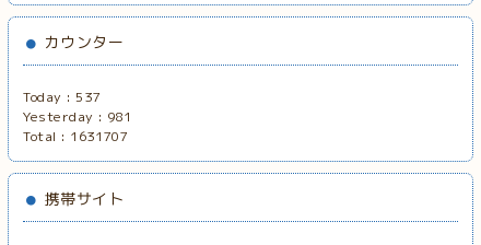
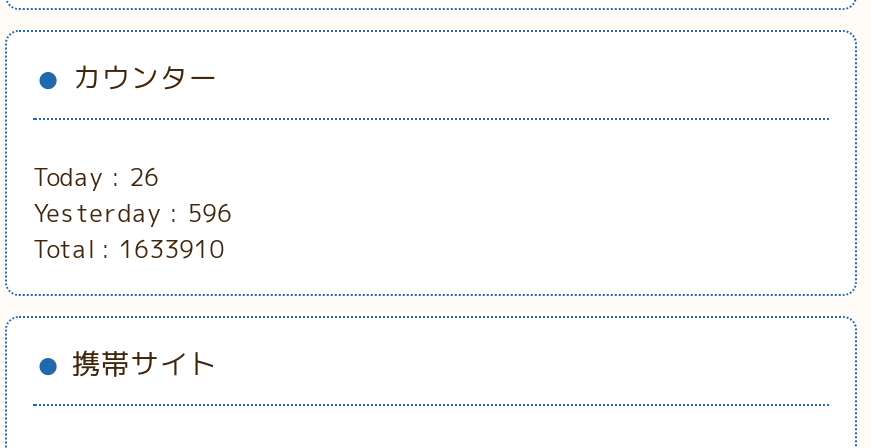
[23,87,100,106] Today : 537 -> [33,160,159,194] Today : 26
[23,107,132,126] Yesterday : 981 -> [33,196,232,230] Yesterday : 596
[23,127,128,145] Total : 1631707 -> [33,232,224,266] Total : 1633910

